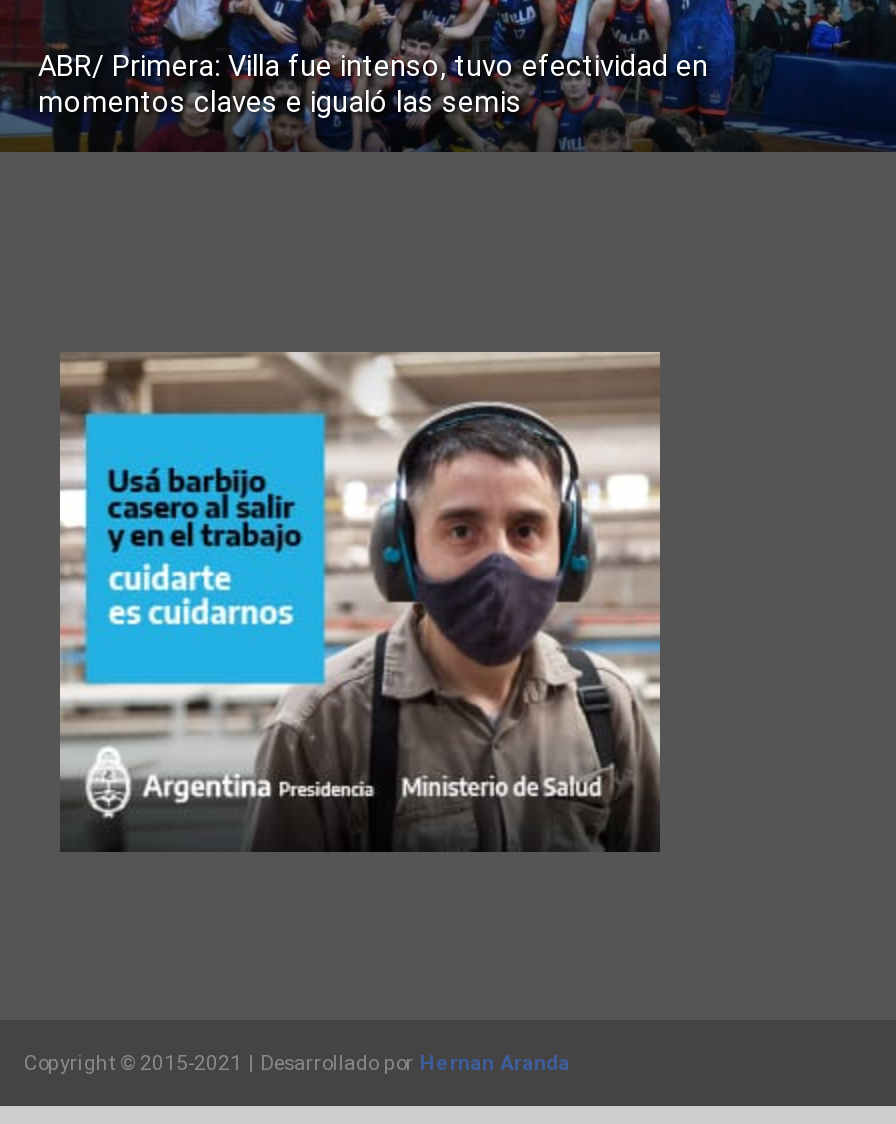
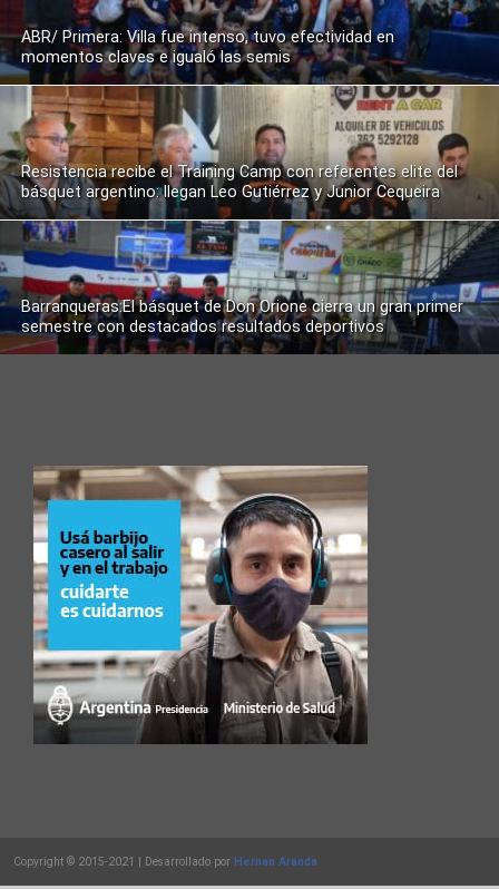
none -> [3,84,496,354] [image] | Resistencia recibe el Training Camp con referentes elite del | básquet argentino: llegan Leo Gutiérrez y Junior Cequeira
none -> [21,297,463,336] Barranqueras:El básquet de Don Orione cierra un gran primer | semestre con destacados resultados deportivos

